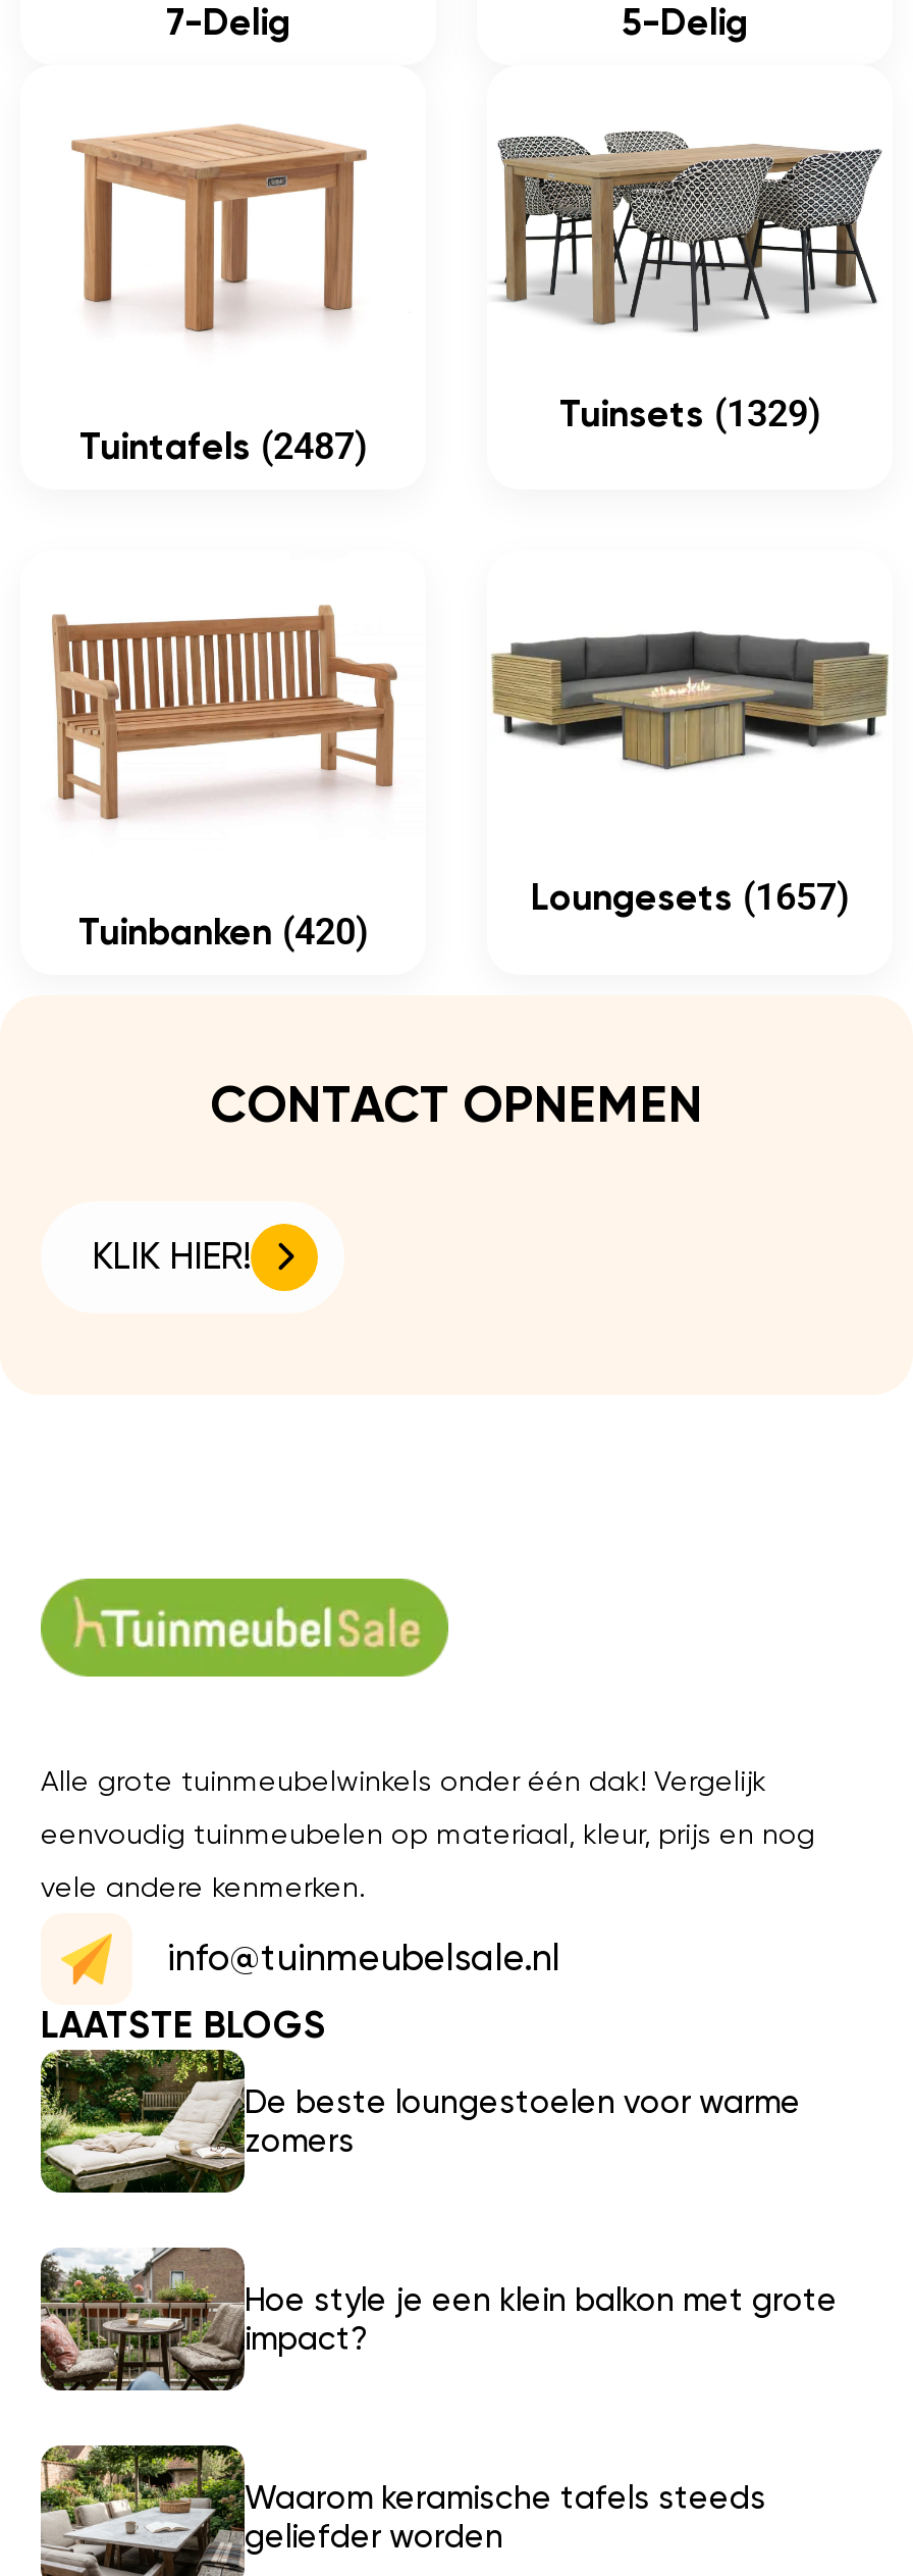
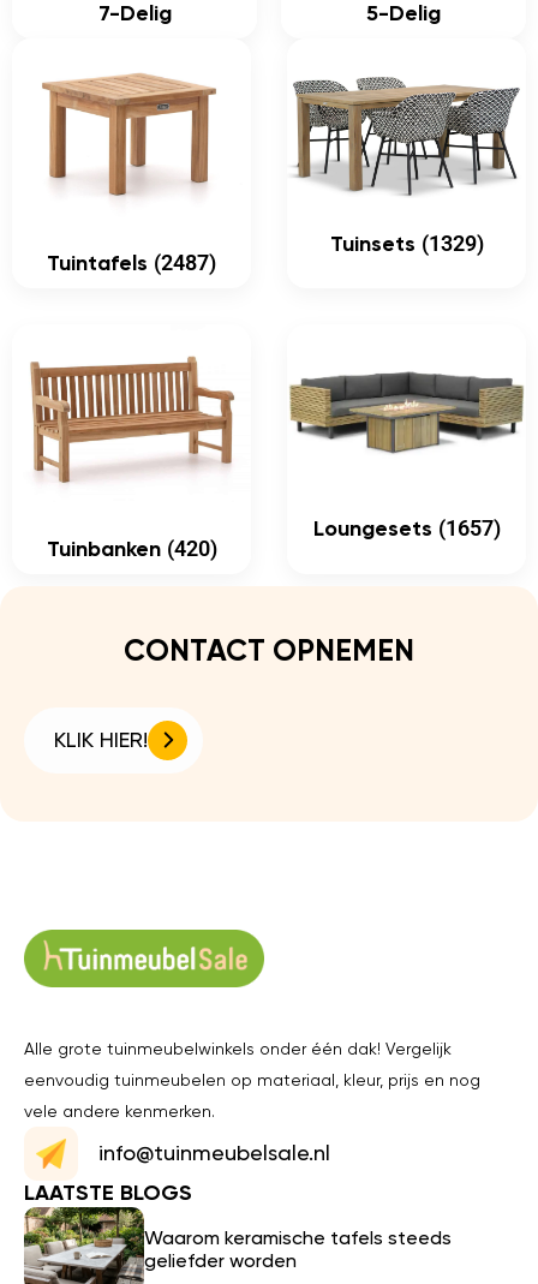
[39,2050,801,2195] [image] | De beste loungestoelen voor warme | zomers -> none
[39,2246,838,2392] [image] | Hoe style je een klein balkon met grote | impact? -> none

